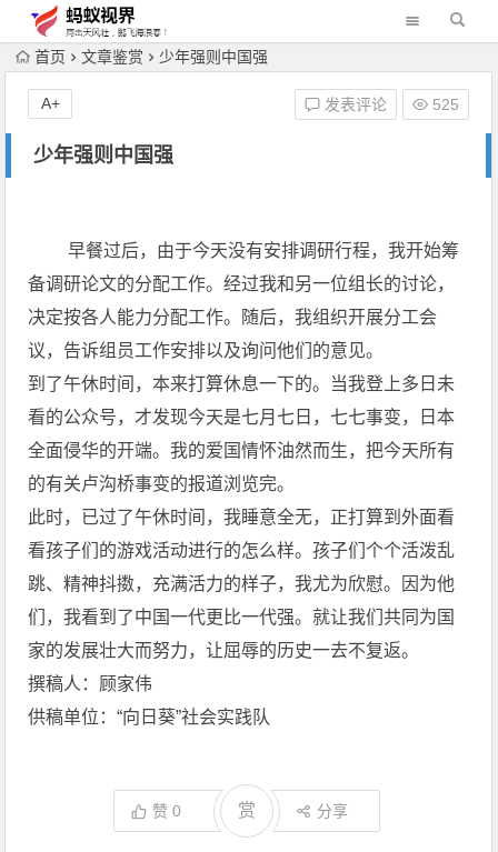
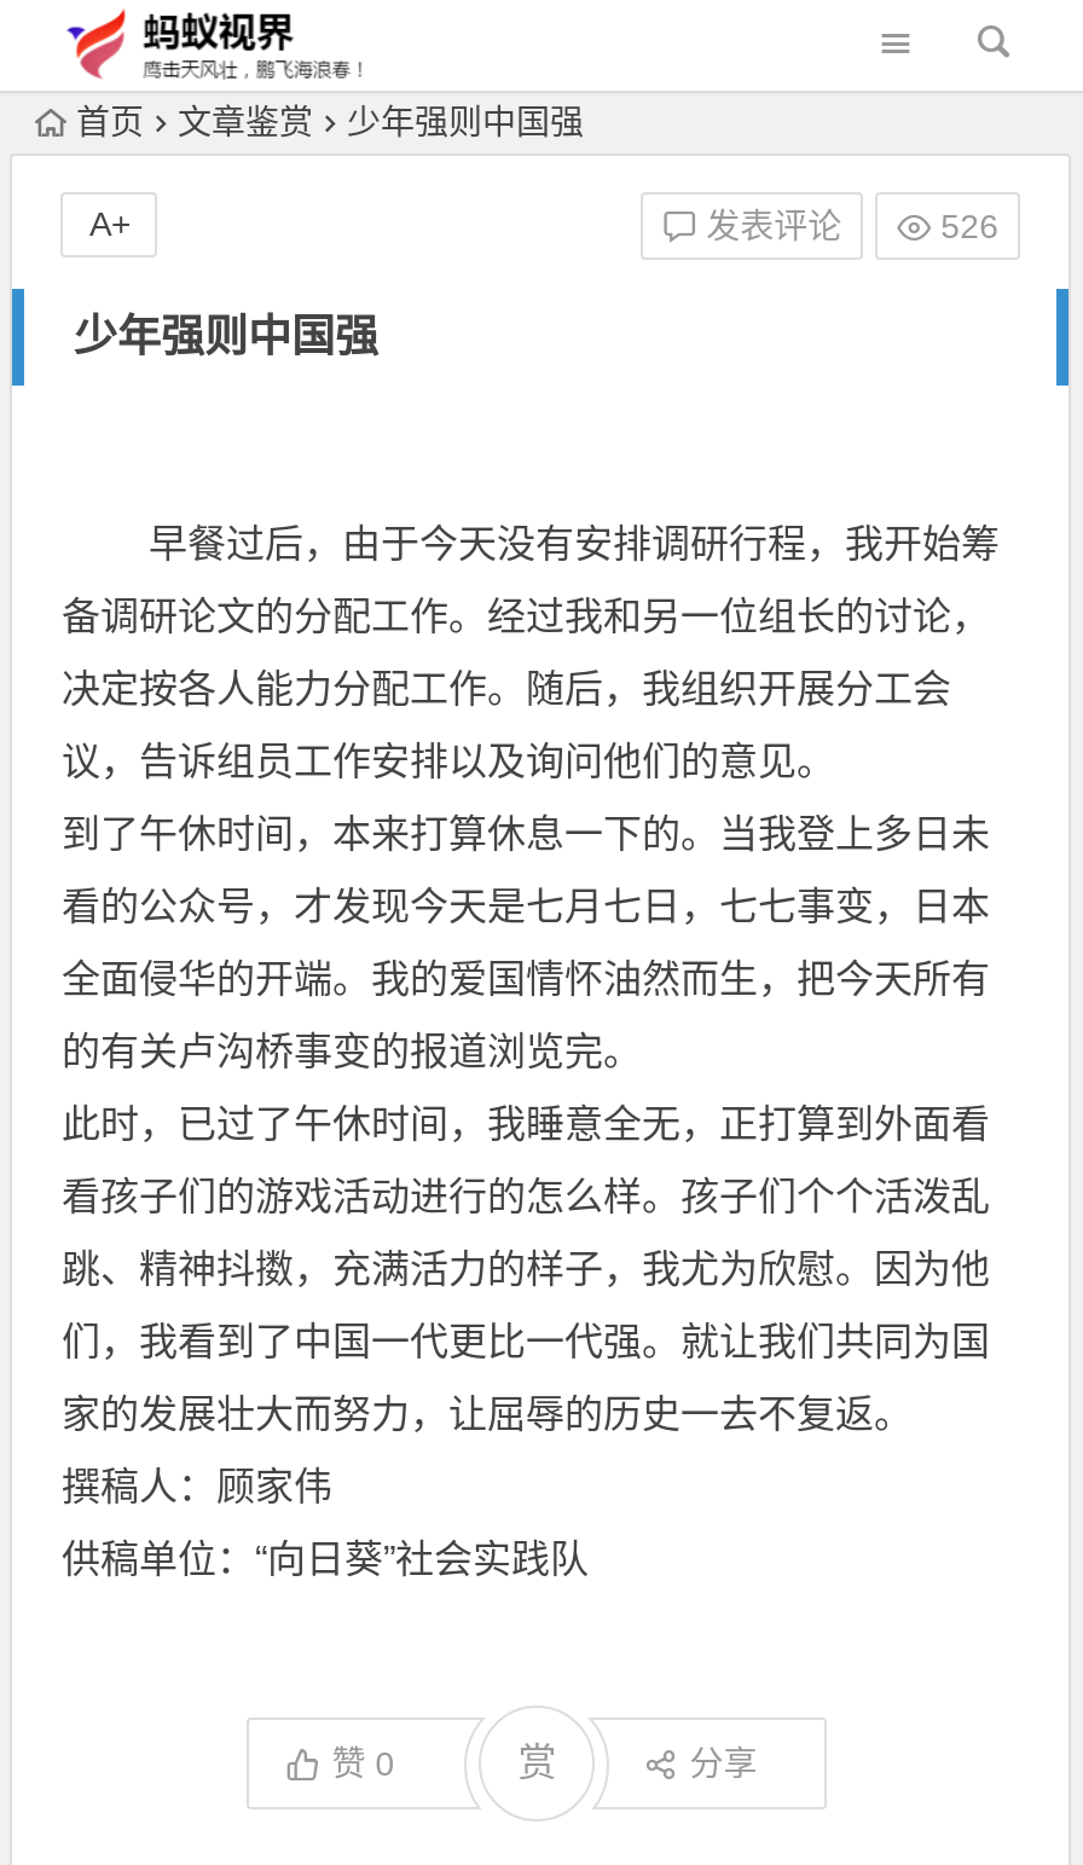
[428,96,459,113] 525 -> [931,207,999,245] 526

